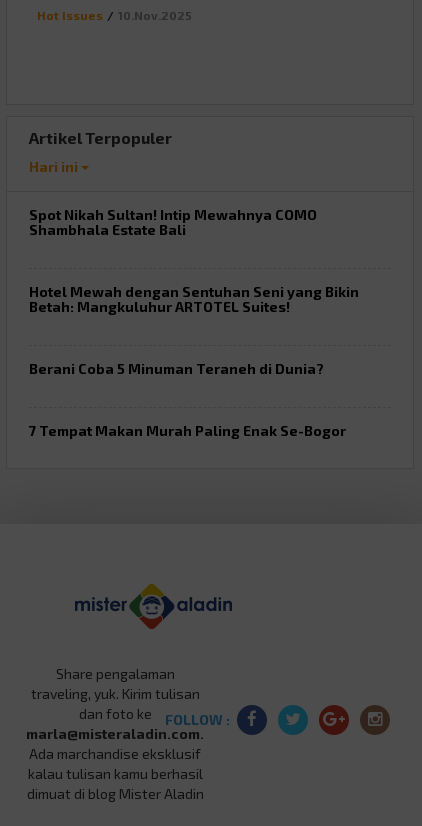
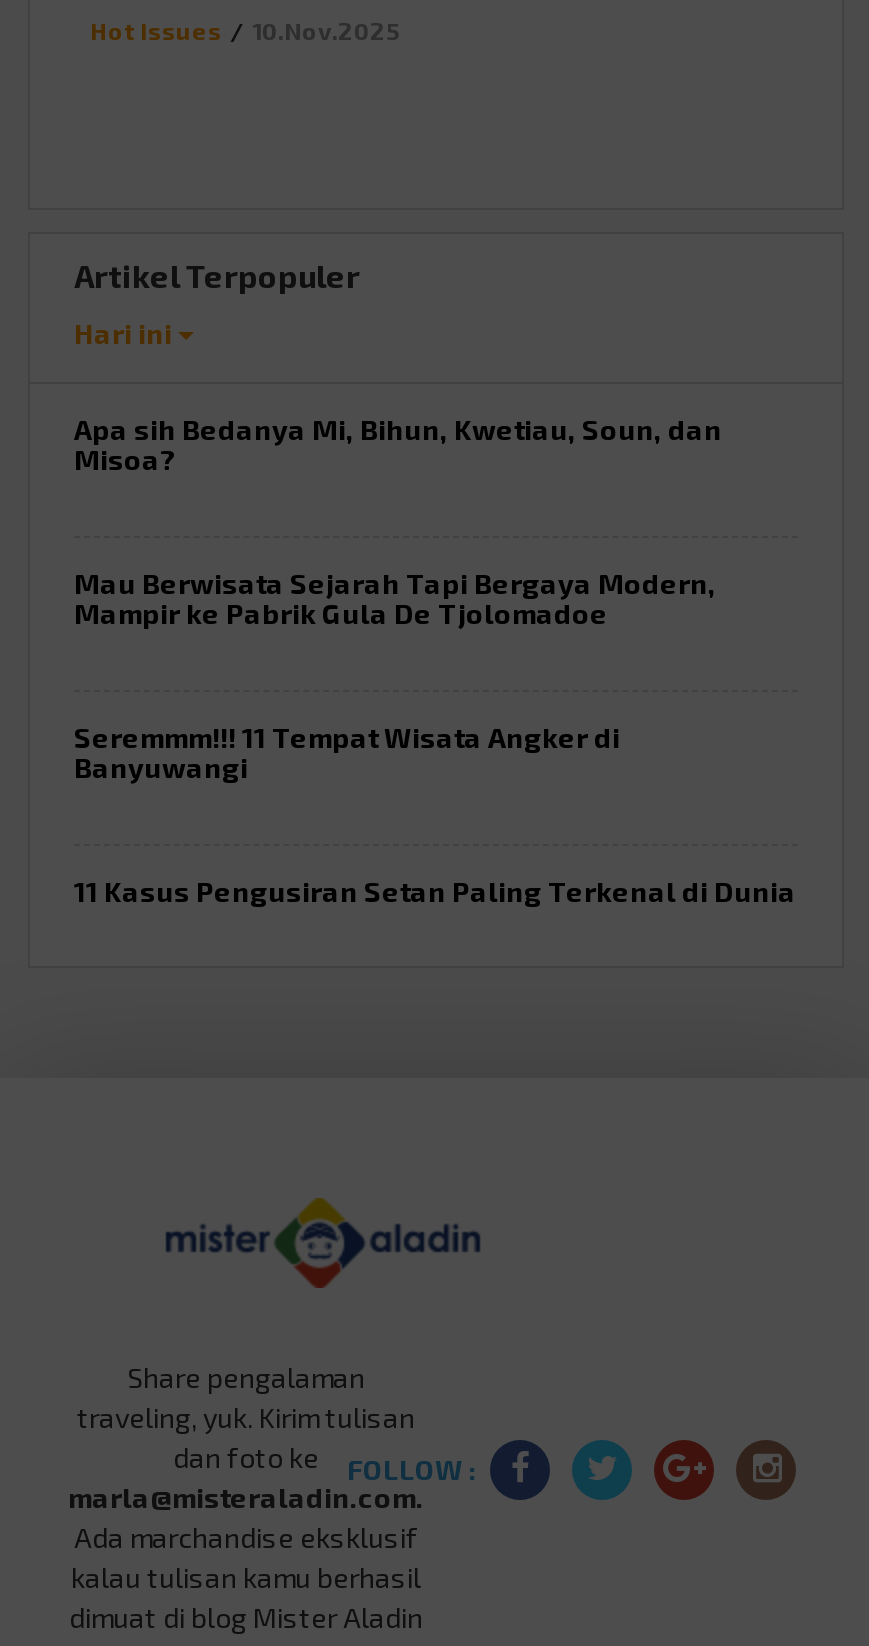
[29,205,317,237] Spot Nikah Sultan! Intip Mewahnya COMO | Shambhala Estate Bali -> [74,411,722,475] Apa sih Bedanya Mi, Bihun, Kwetiau, Soun, dan | Misoa?
[29,282,359,314] Hotel Mewah dengan Sentuhan Seni yang Bikin | Betah: Mangkuluhur ARTOTEL Suites! -> [74,565,716,629] Mau Berwisata Sejarah Tapi Bergaya Modern, | Mampir ke Pabrik Gula De Tjolomadoe
[29,359,324,376] Berani Coba 5 Minuman Teraneh di Dunia? -> [74,719,620,783] Seremmm!!! 11 Tempat Wisata Angker di | Banyuwangi
[29,421,346,438] 7 Tempat Makan Murah Paling Enak Se-Bogor -> [74,873,796,907] 11 Kasus Pengusiran Setan Paling Terkenal di Dunia

